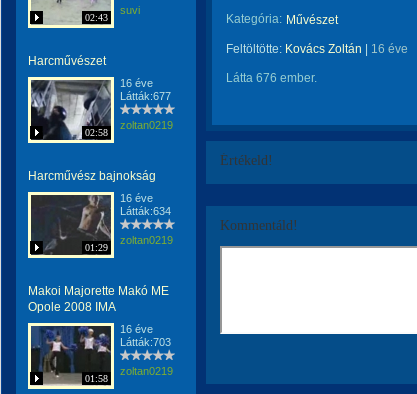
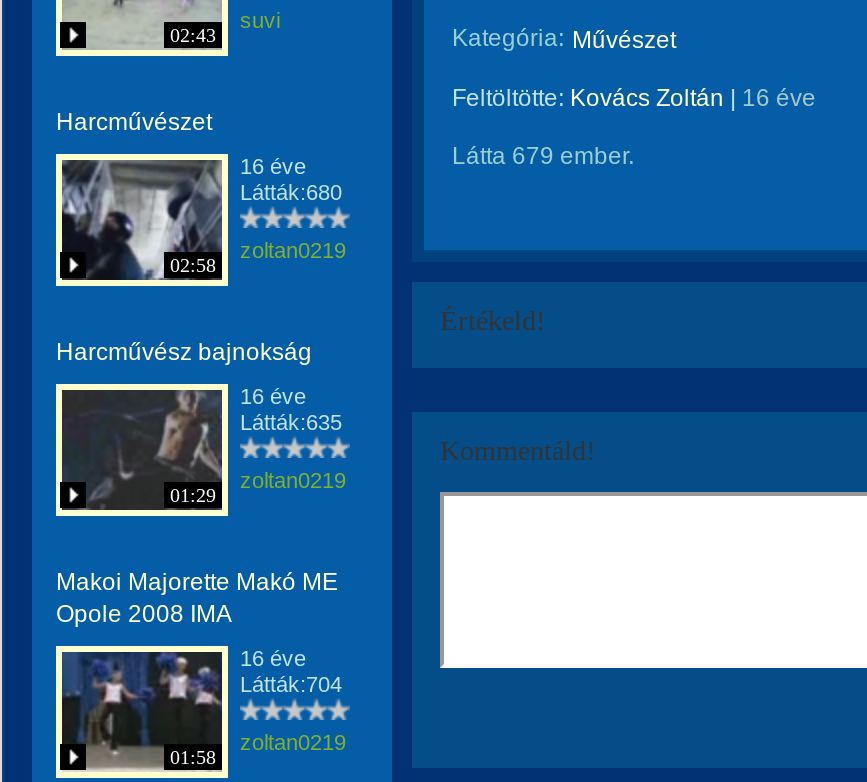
[226,71,317,85] Látta 676 ember. -> [452,142,634,170] Látta 679 ember.
[120,90,171,102] Látták:677 -> [240,180,342,204] Látták:680
[120,205,171,217] Látták:634 -> [240,410,342,434] Látták:635
[120,336,171,348] Látták:703 -> [240,672,342,696] Látták:704

